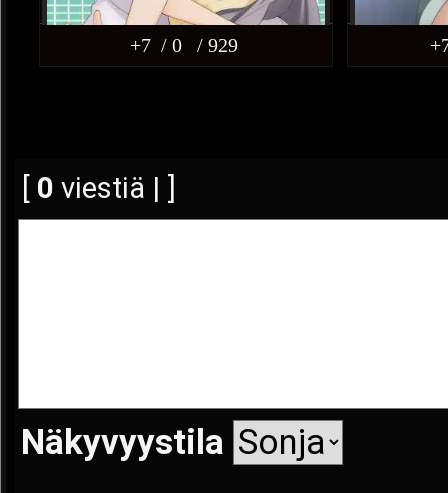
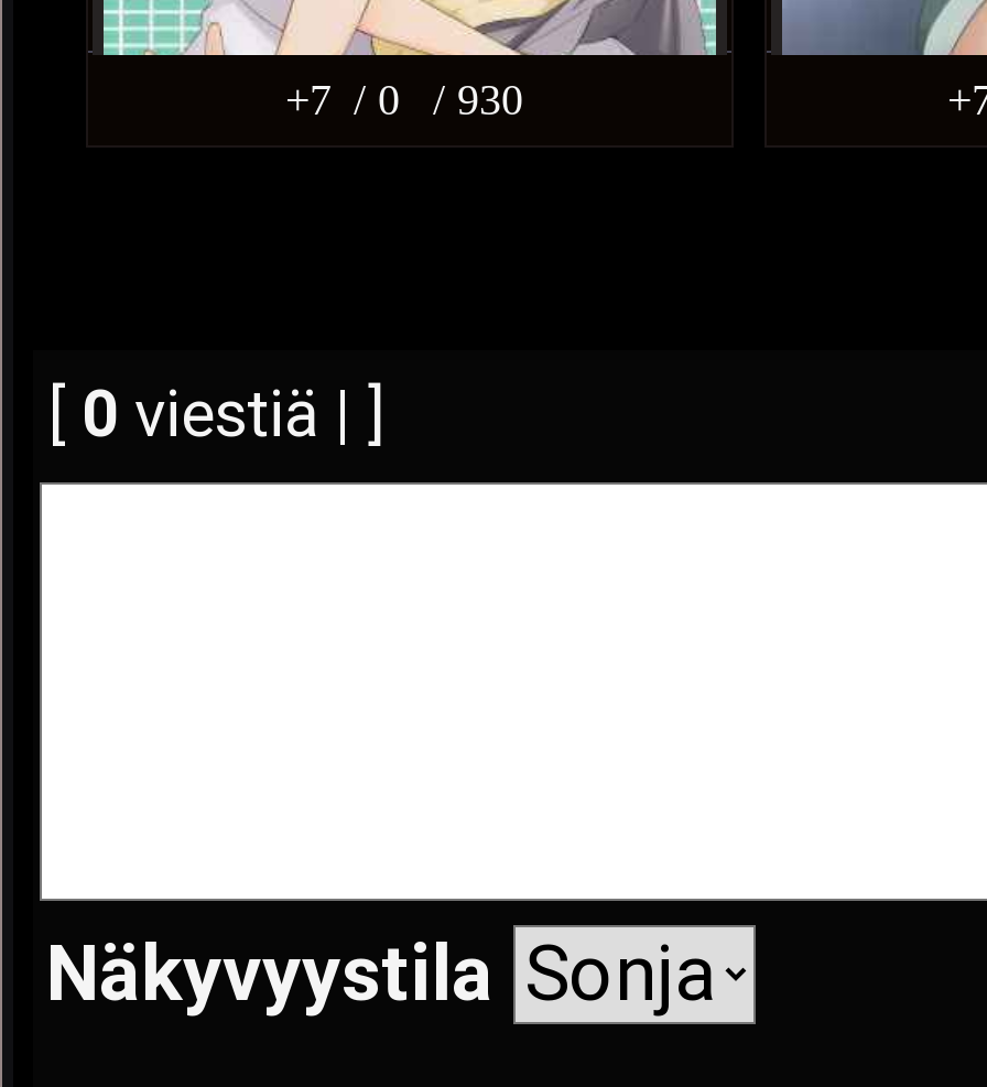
[129,34,242,56] +7 / 0 / 929 -> [285,75,534,123] +7 / 0 / 930

